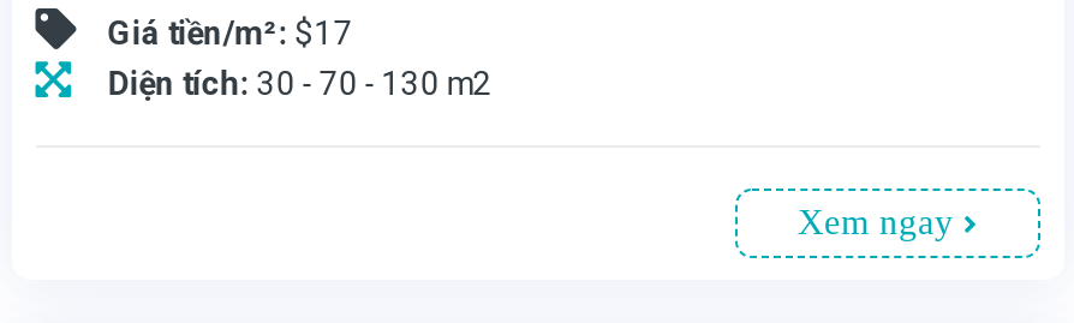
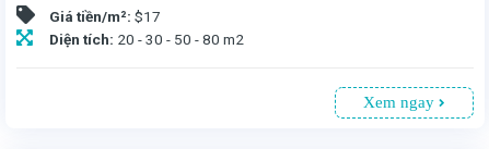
[108,65,492,103] Diện tích: 30 - 70 - 130 m2 -> [49,31,244,48] Diện tích: 20 - 30 - 50 - 80 m2

